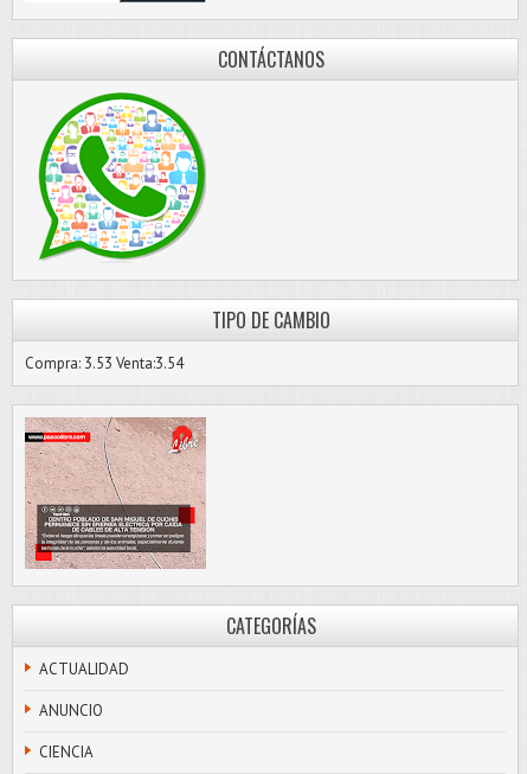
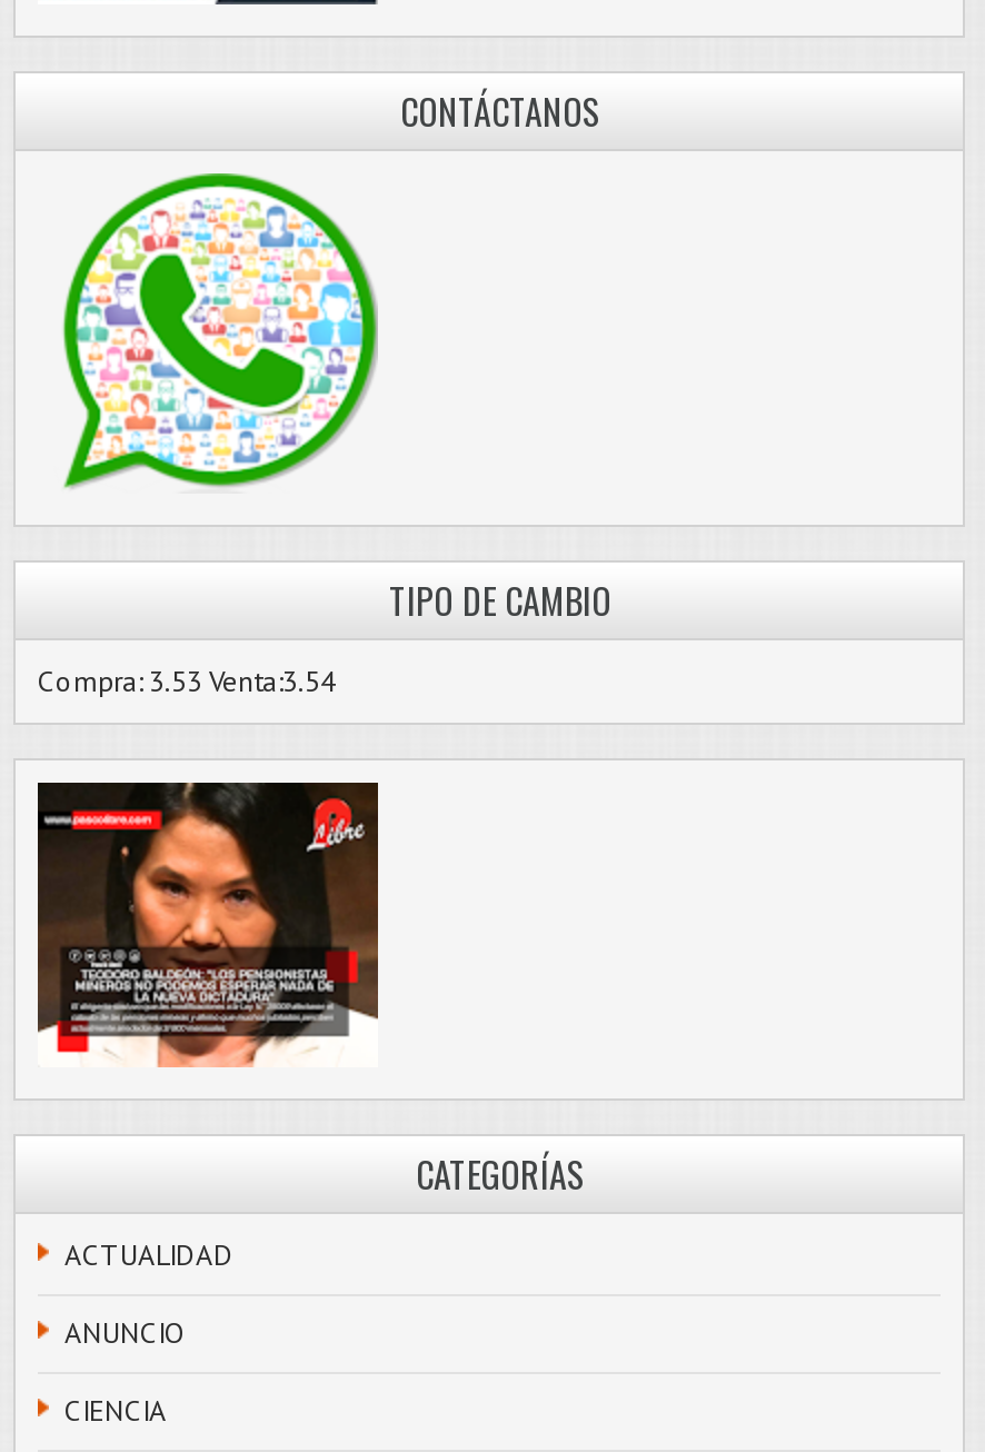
[25,417,206,570] [image] -> [36,780,380,1067] [image]

